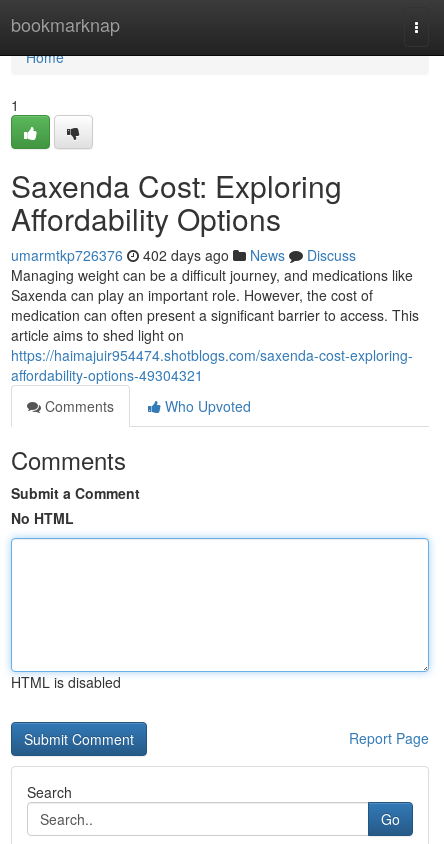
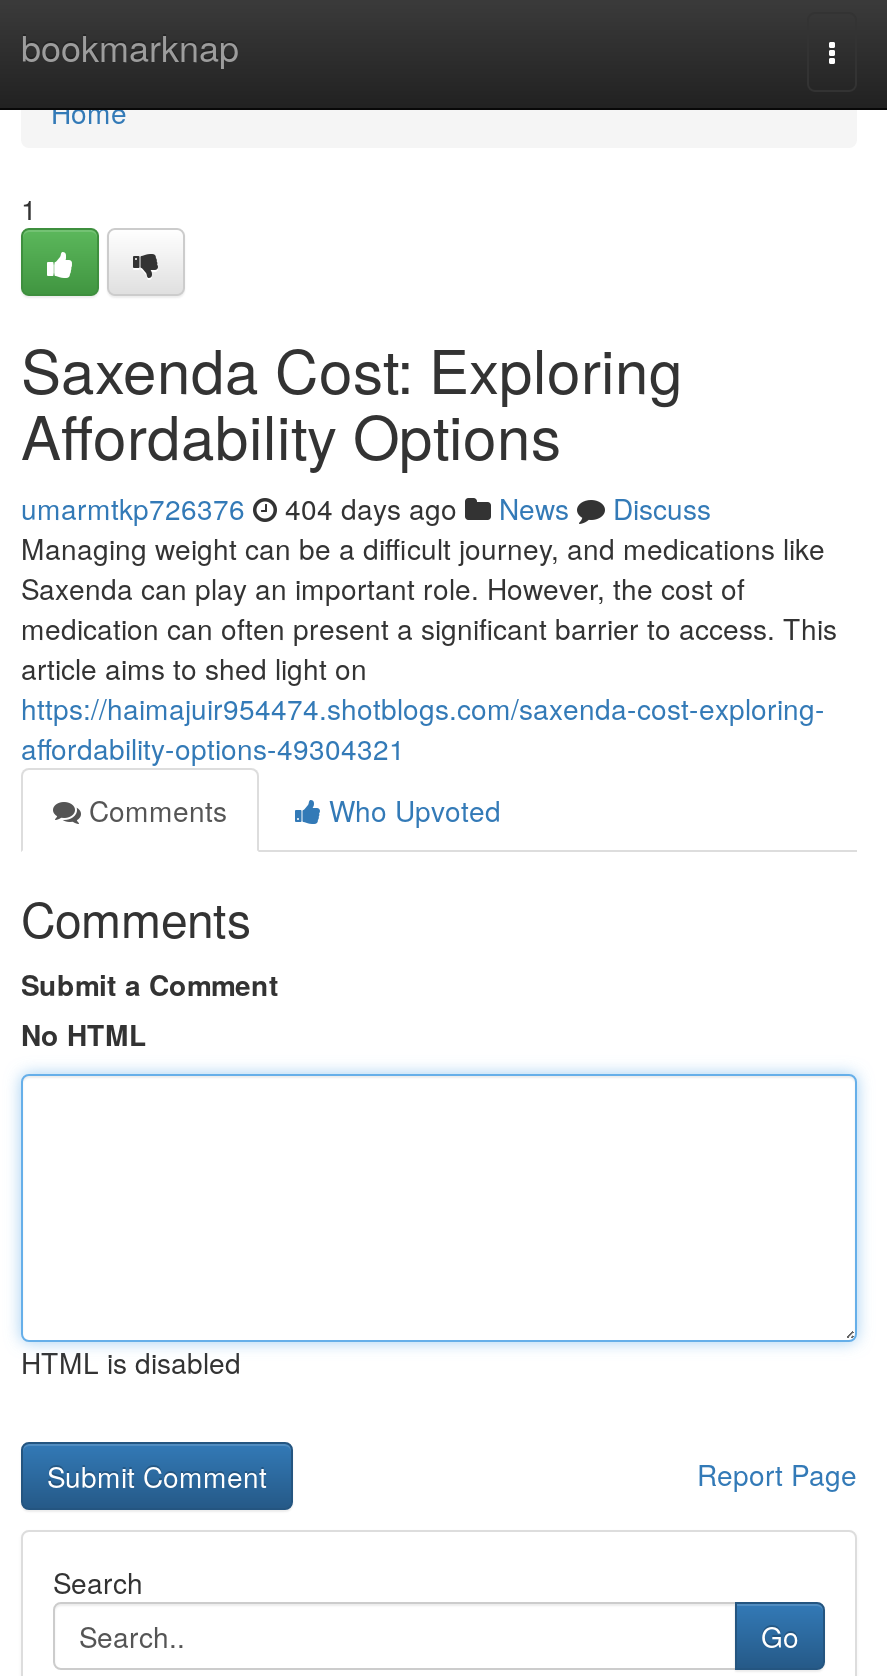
[11,245,356,265] umarmtkp726376 402 days ago News Discuss -> [21,488,711,528] umarmtkp726376 404 days ago News Discuss

